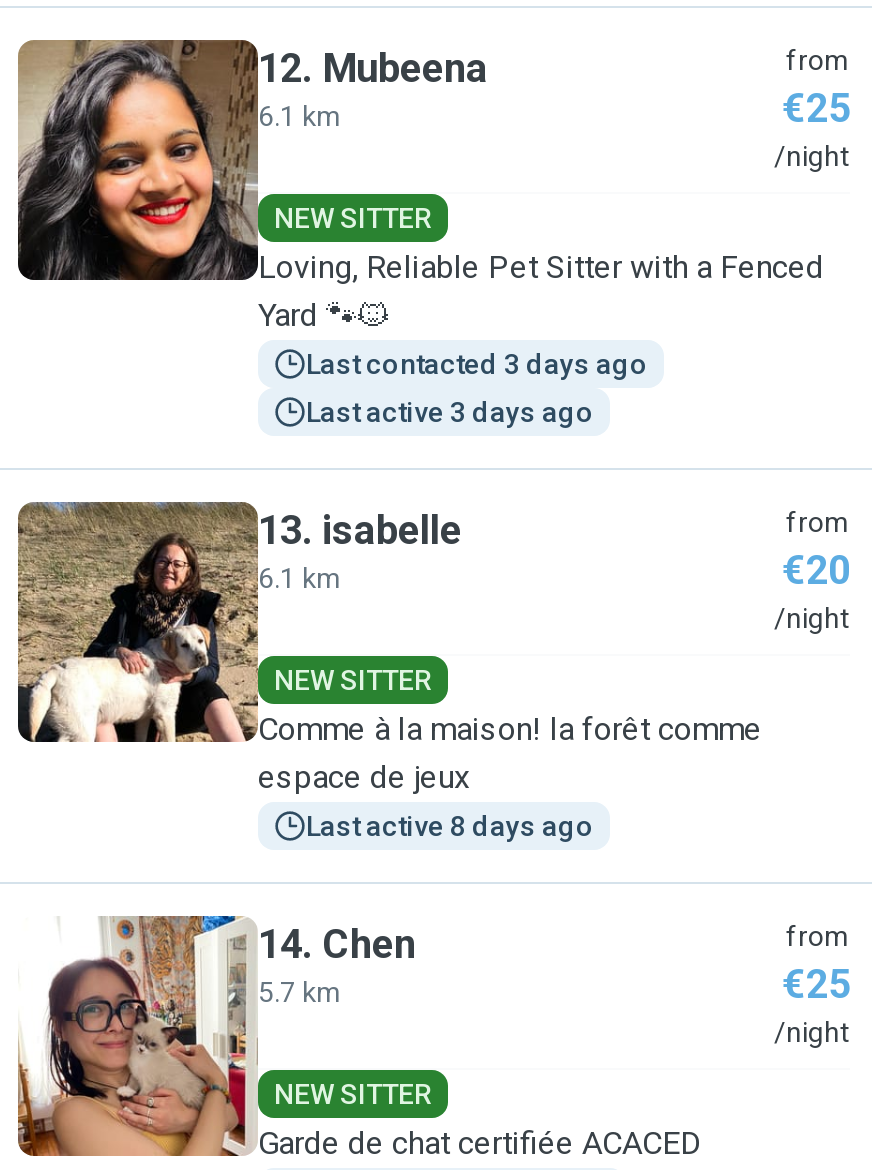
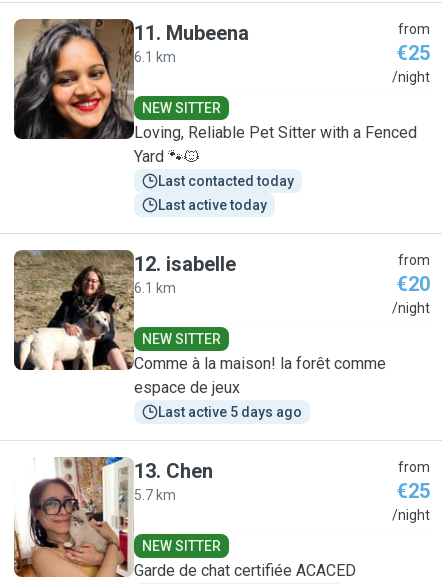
[258,44,488,92] 12. Mubeena -> [134,21,249,45] 11. Mubeena
[306,348,648,380] Last contacted 3 days ago -> [158,173,294,189] Last contacted today
[306,396,594,428] Last active 3 days ago -> [158,197,267,213] Last active today
[258,506,462,554] 13. isabelle -> [134,252,236,276] 12. isabelle
[306,810,594,842] Last active 8 days ago -> [158,404,302,420] Last active 5 days ago
[258,920,416,968] 14. Chen -> [134,459,213,483] 13. Chen

